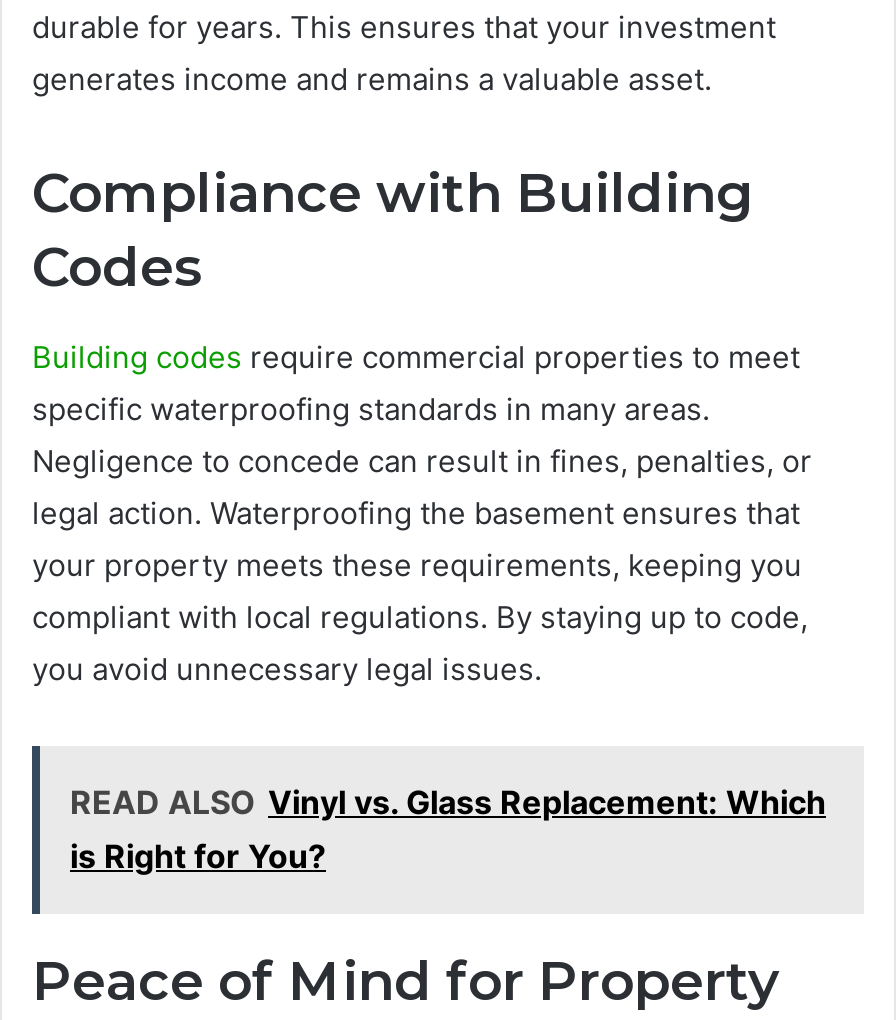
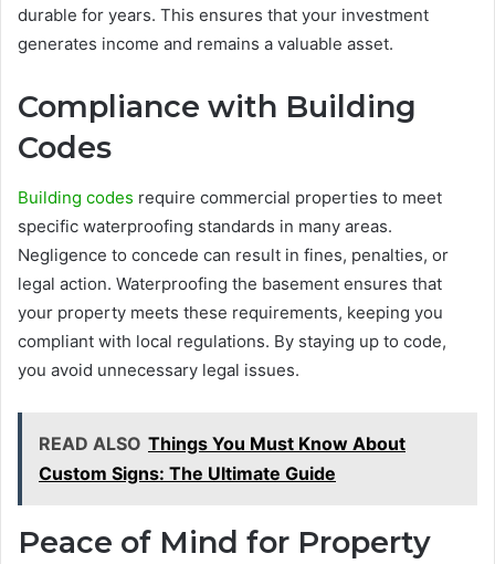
[70,781,826,875] READ ALSO Vinyl vs. Glass Replacement: Which | is Right for You? -> [39,432,406,484] READ ALSO Things You Must Know About | Custom Signs: The Ultimate Guide

